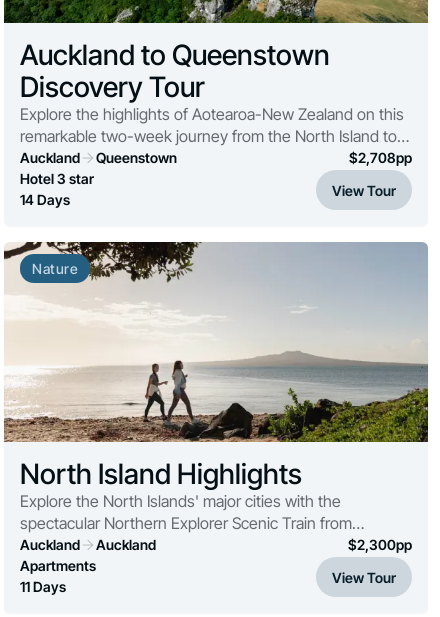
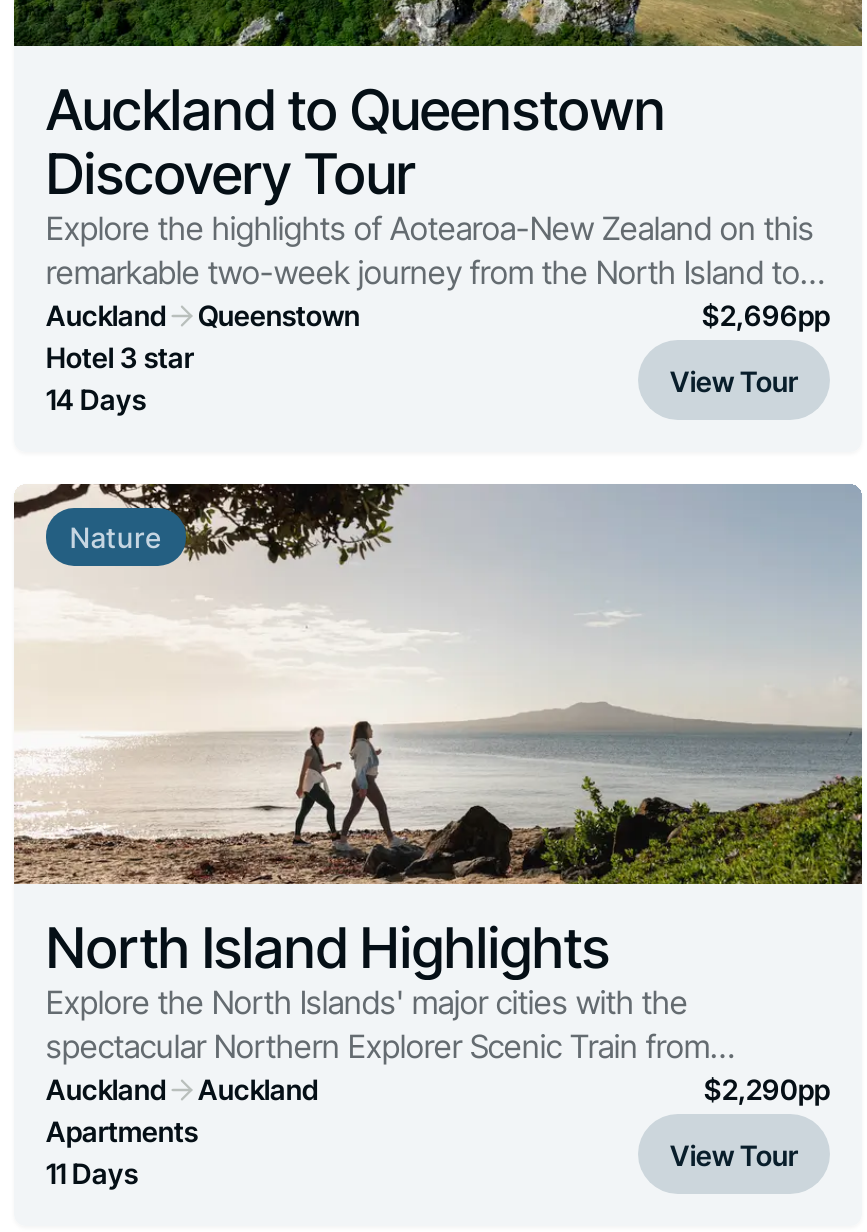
[349,149,412,166] $2,708pp -> [702,298,830,332] $2,696pp
[348,536,412,553] $2,300pp -> [704,1072,830,1106] $2,290pp

